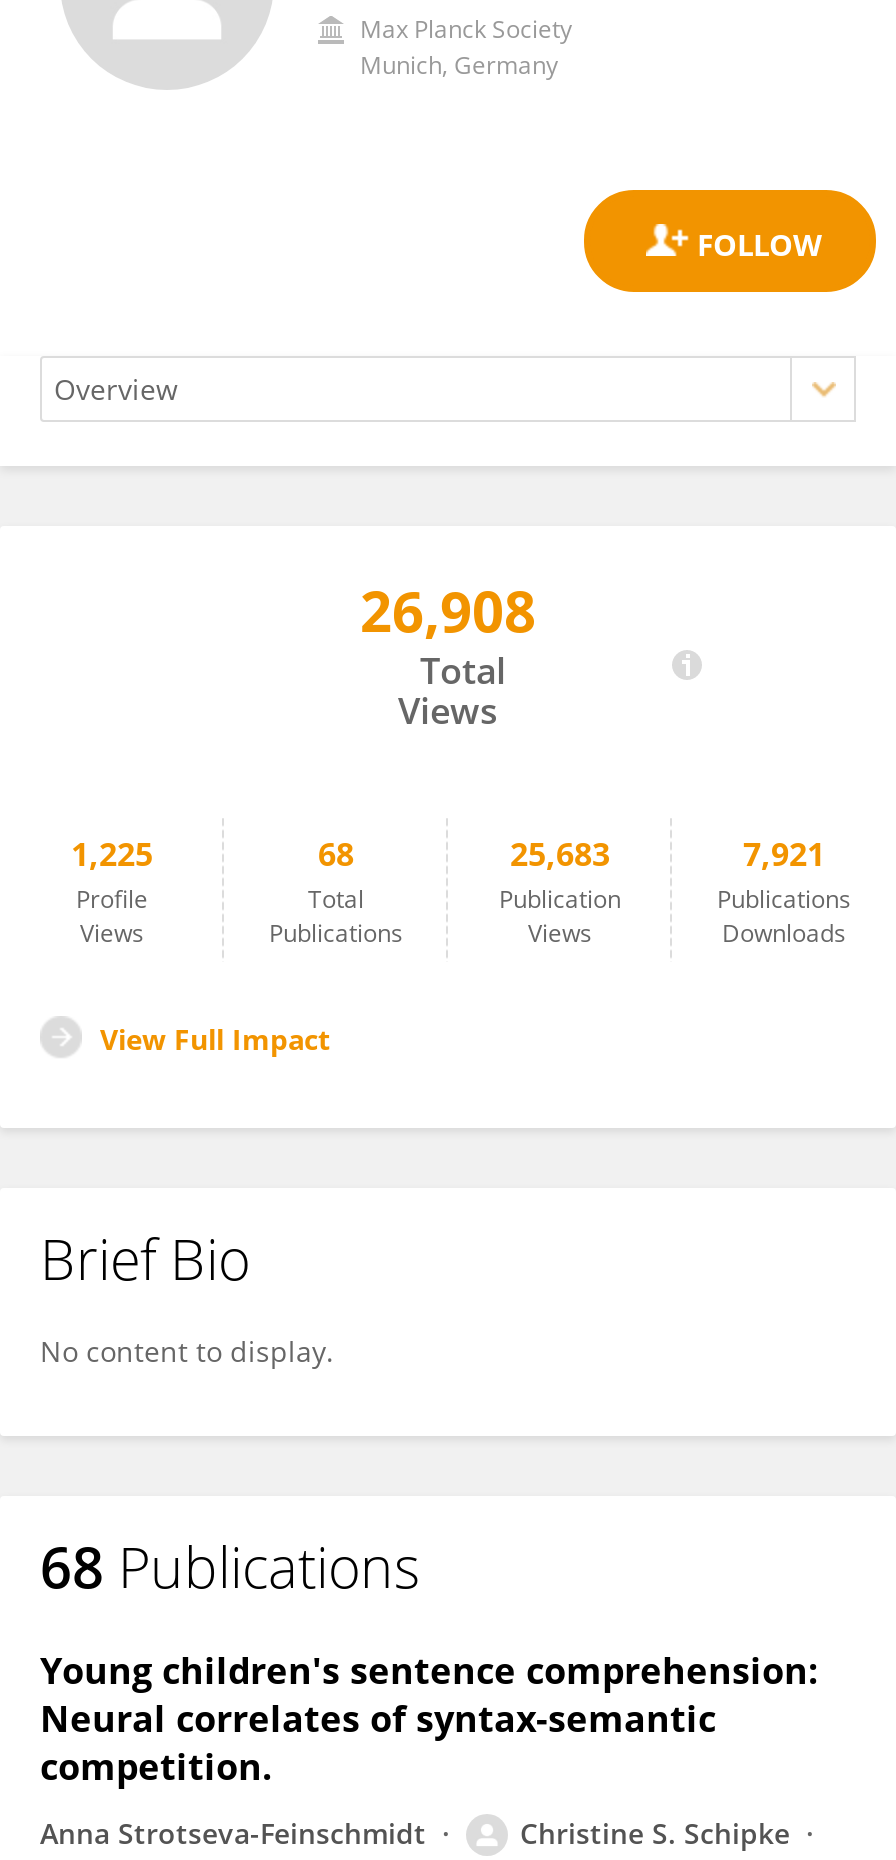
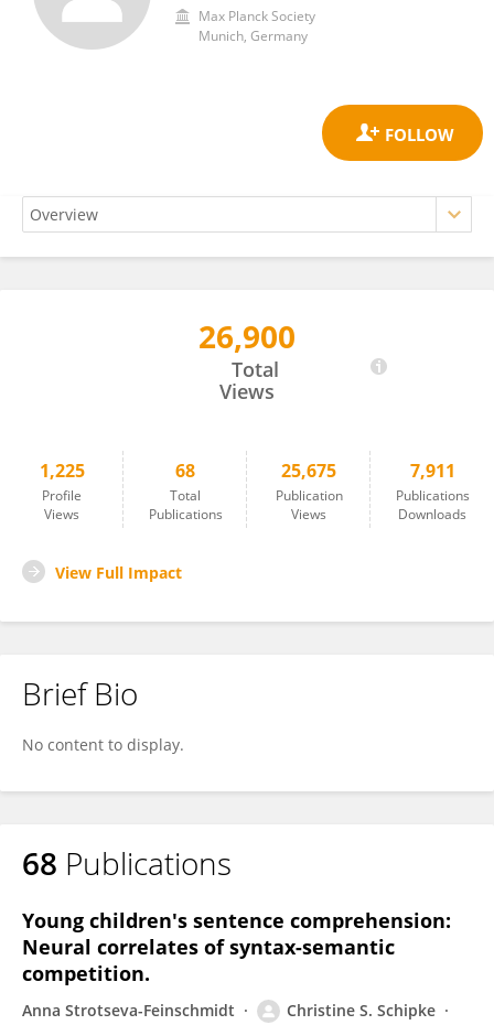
[360,572,536,648] 26,908 -> [198,315,296,357] 26,900
[510,832,610,876] 25,683 -> [281,458,336,483] 25,675
[743,832,825,876] 7,921 -> [410,458,455,483] 7,911

